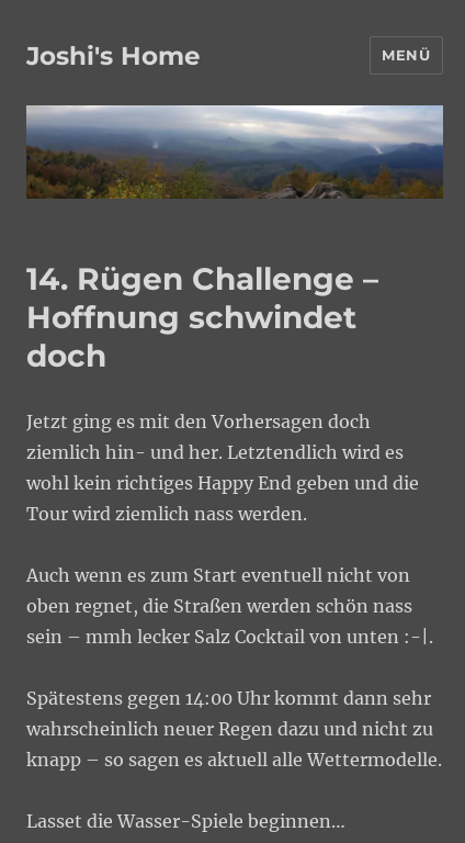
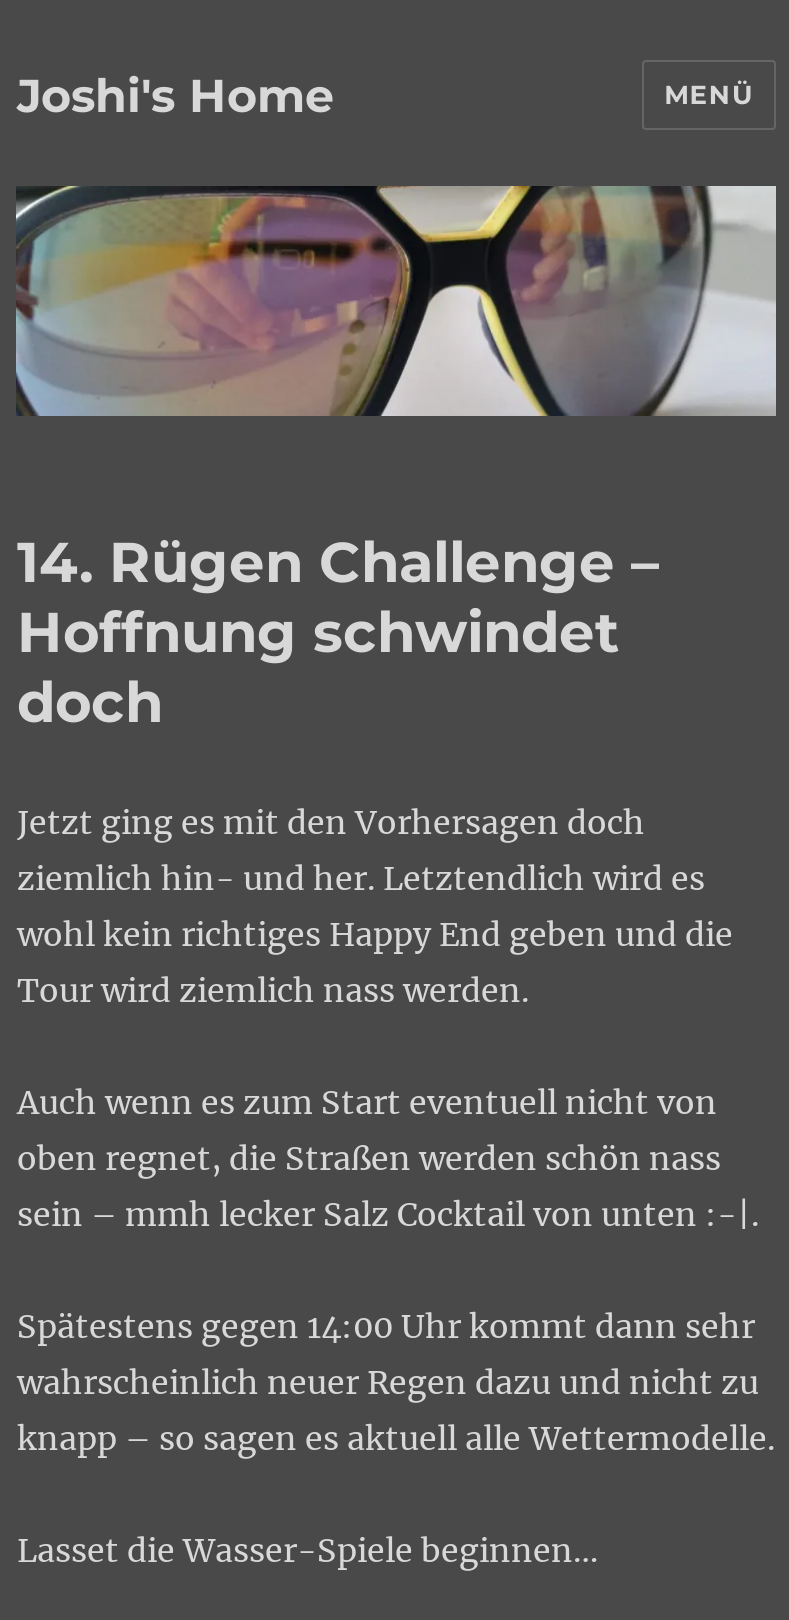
[25,104,444,199] [image] -> [14,184,778,418] [image]

